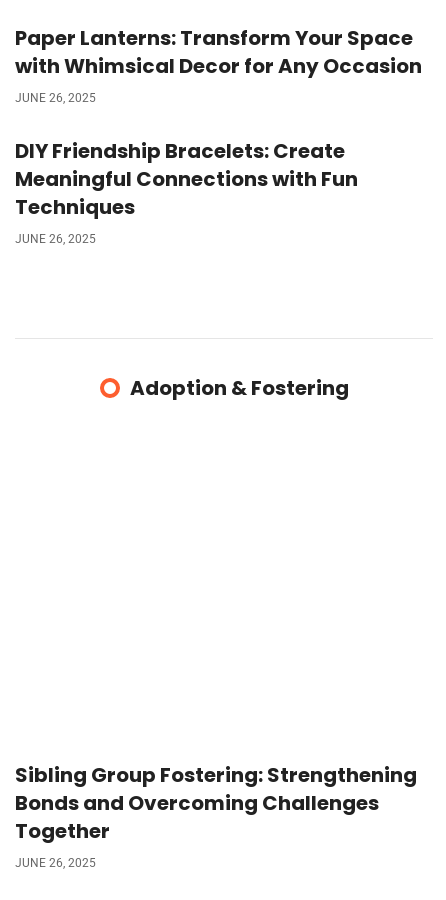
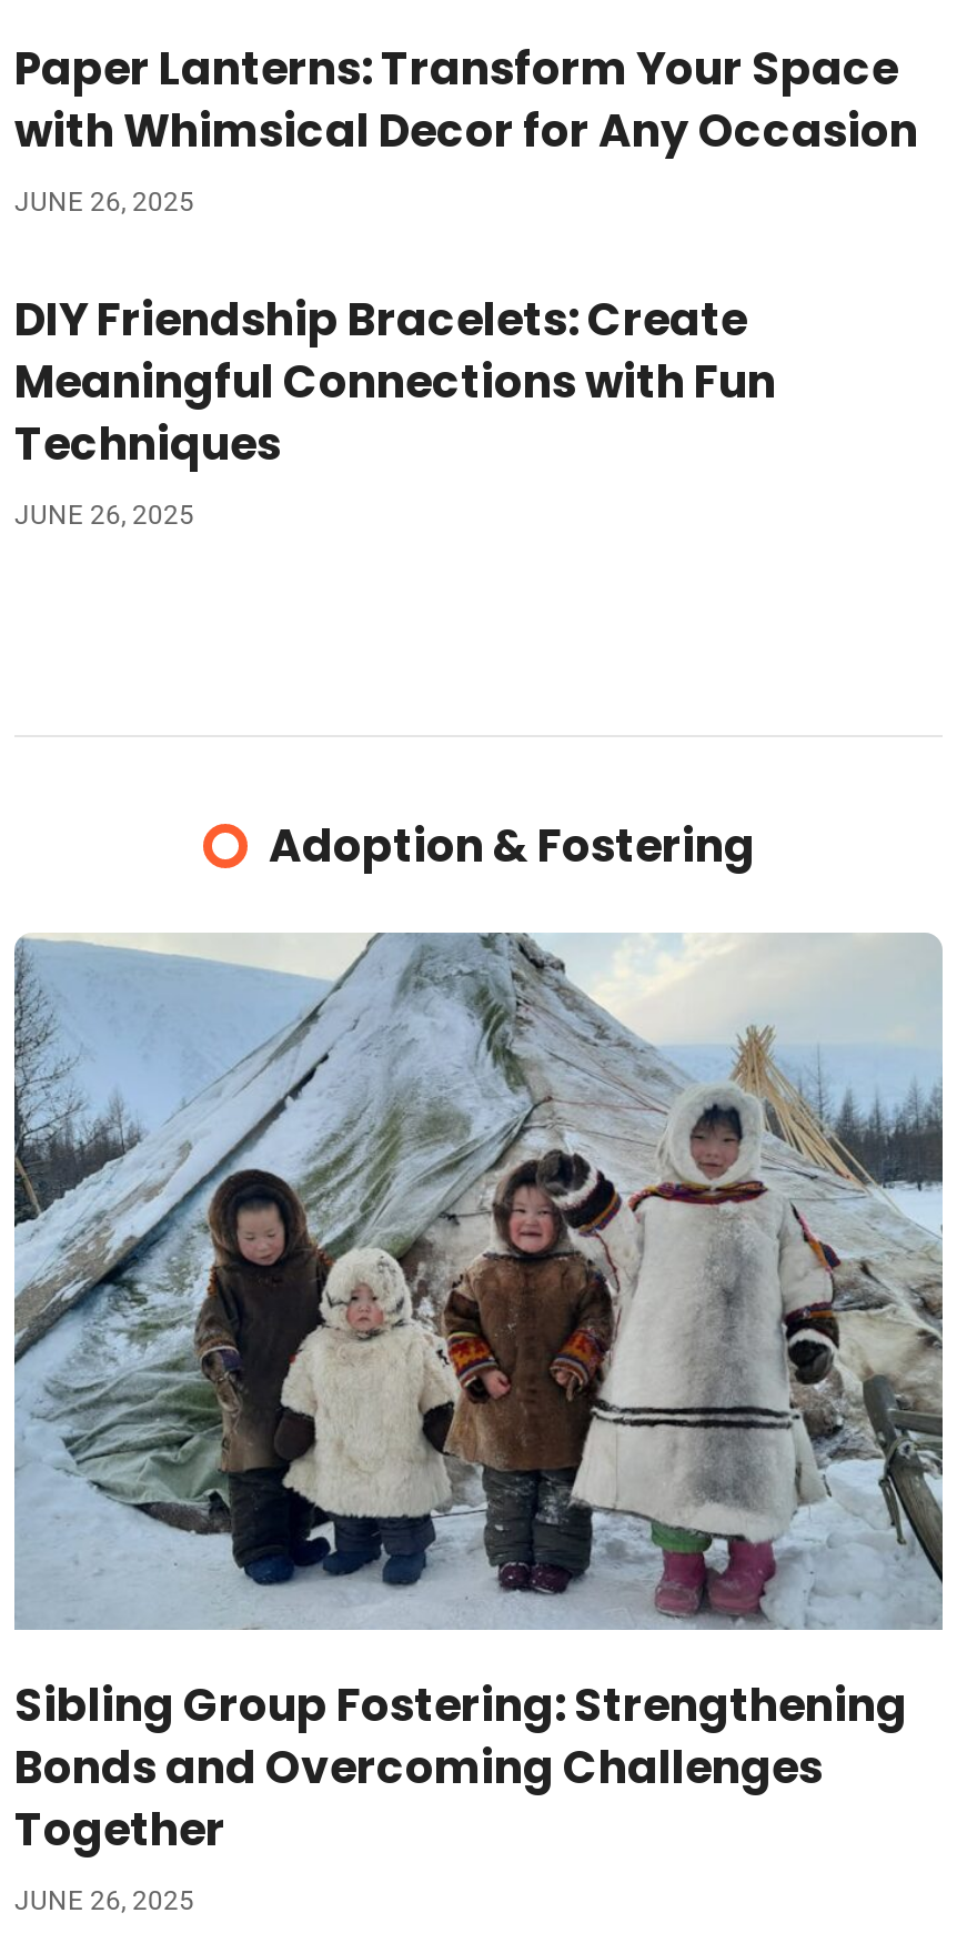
none -> [12,930,945,1632] [image]

